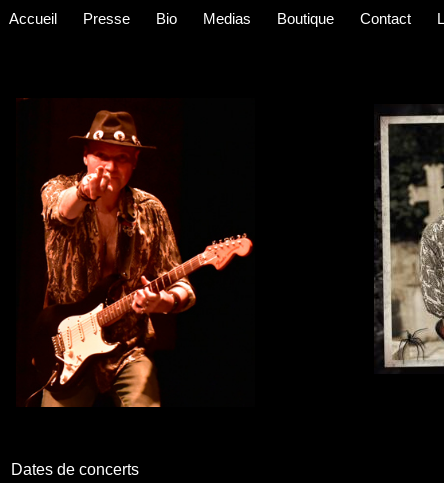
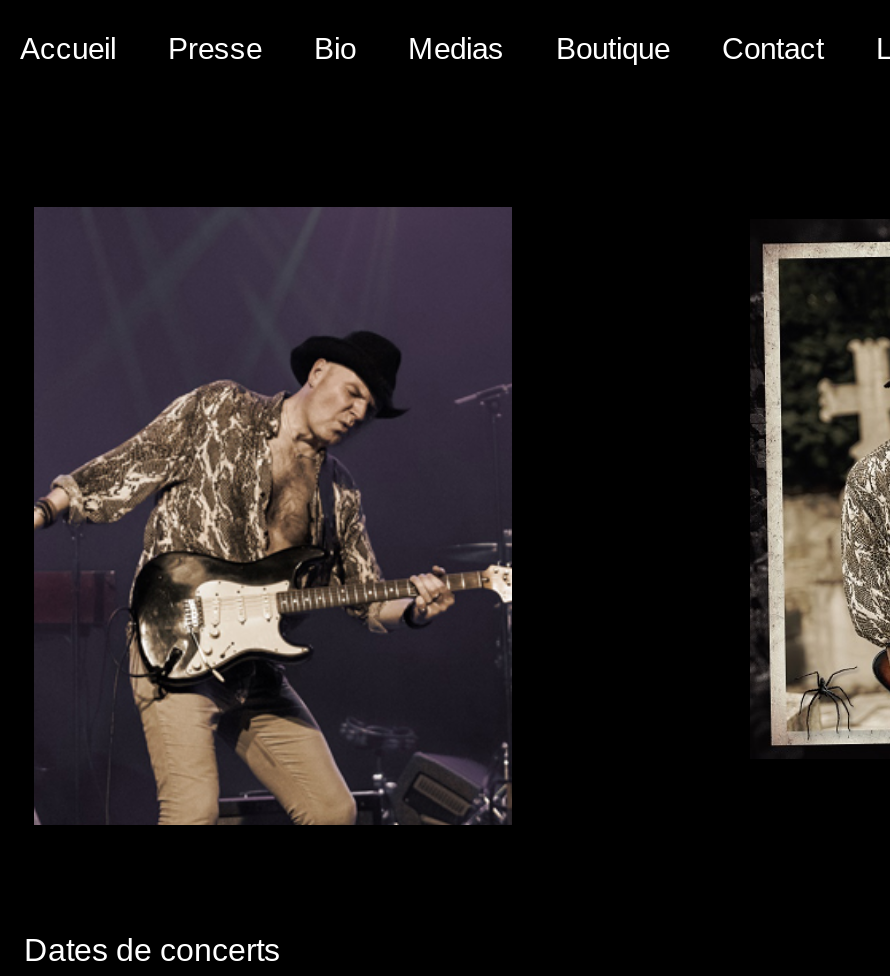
[16,99,255,408] [image] -> [32,205,514,827] [image]

